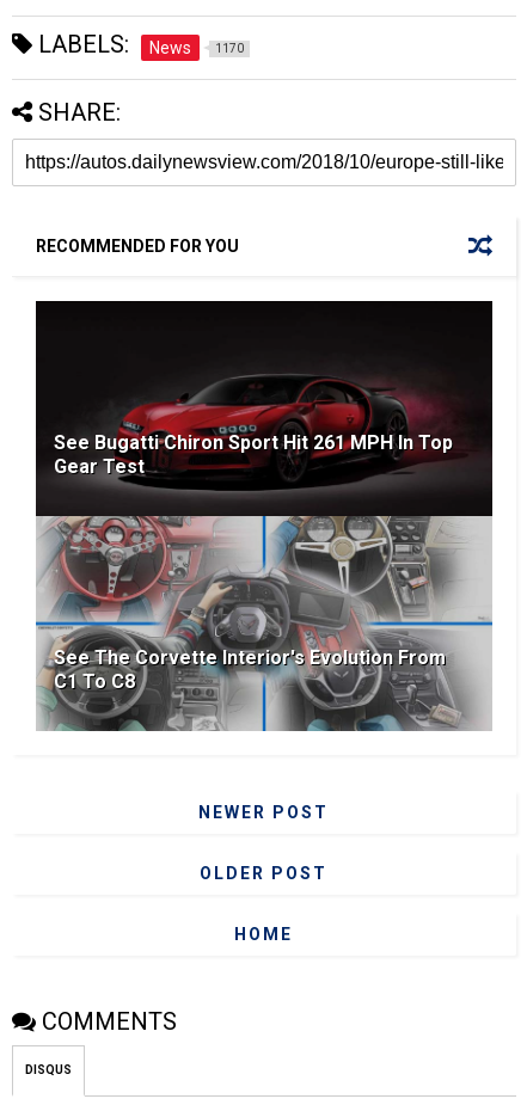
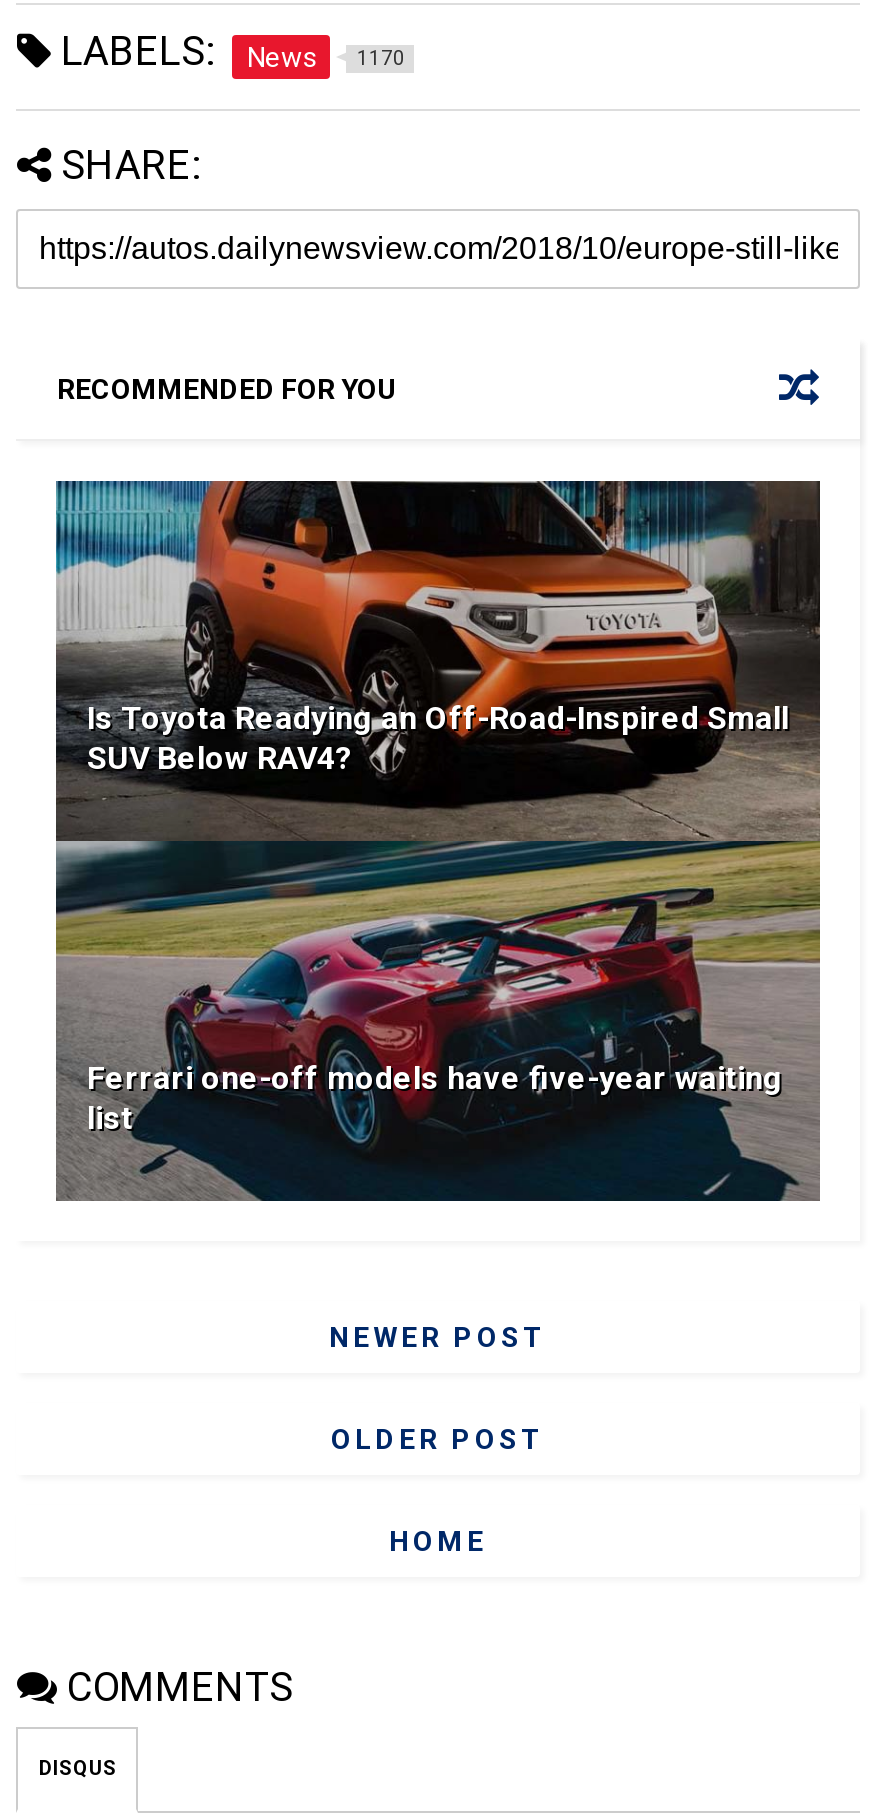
[35,300,491,478] [image] | See Bugatti Chiron Sport Hit 261 MPH In Top | Gear Test -> [54,479,820,777] [image] | Is Toyota Readying an Off-Road-Inspired Small | SUV Below RAV4?
[36,462,494,732] [image] | See The Corvette Interior's Evolution From | C1 To C8 -> [54,717,822,1203] [image] | Ferrari one-off models have five-year waiting | list

